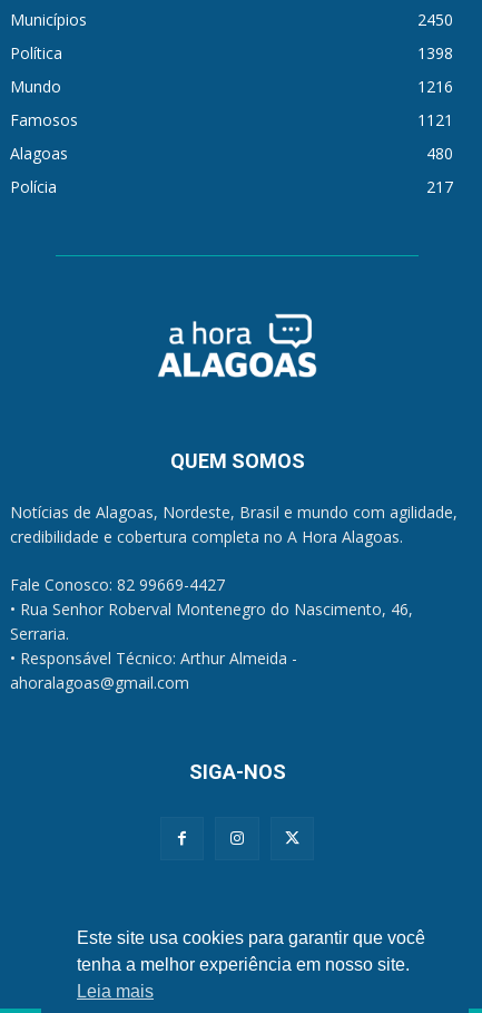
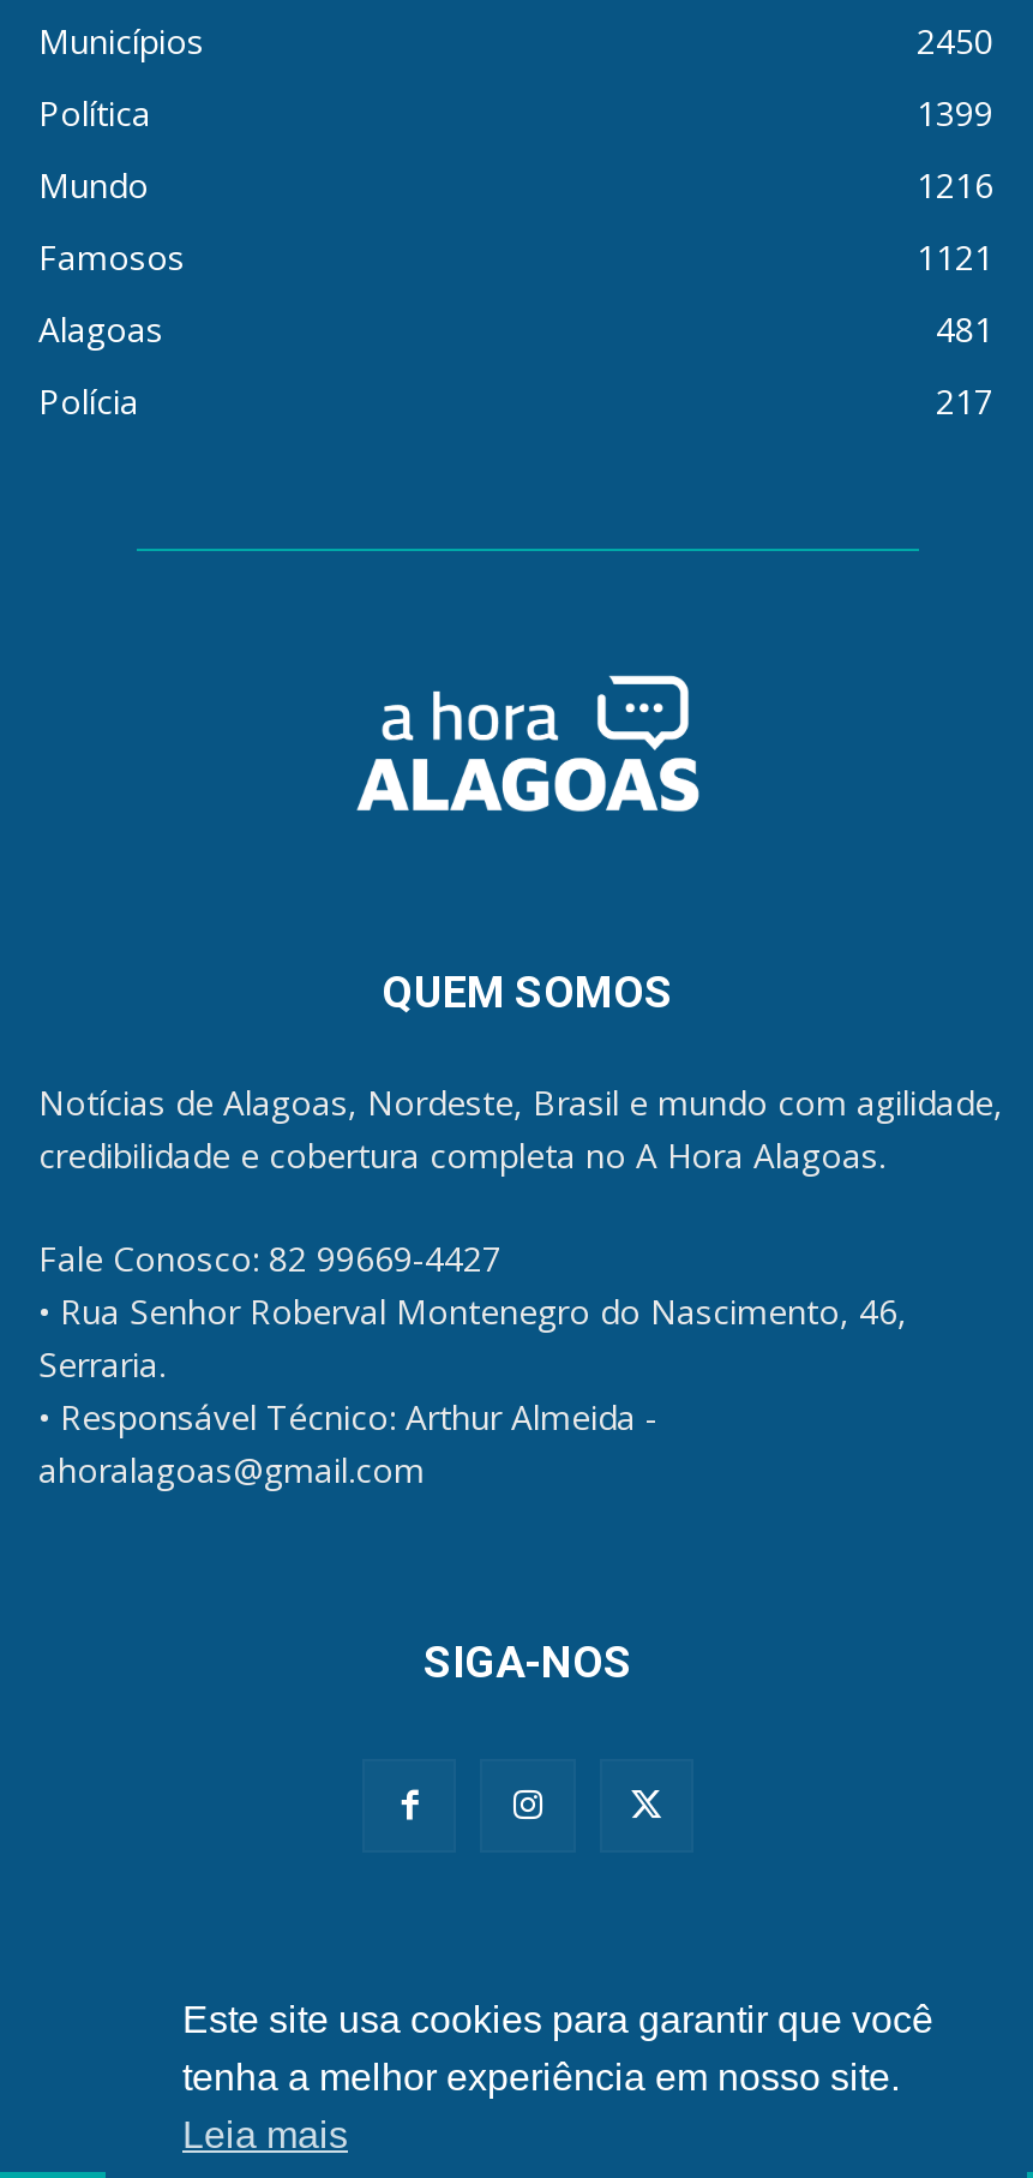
[417,43,453,64] 1398 -> [917,91,993,136] 1399
[426,143,453,164] 480 -> [936,307,993,353] 481

